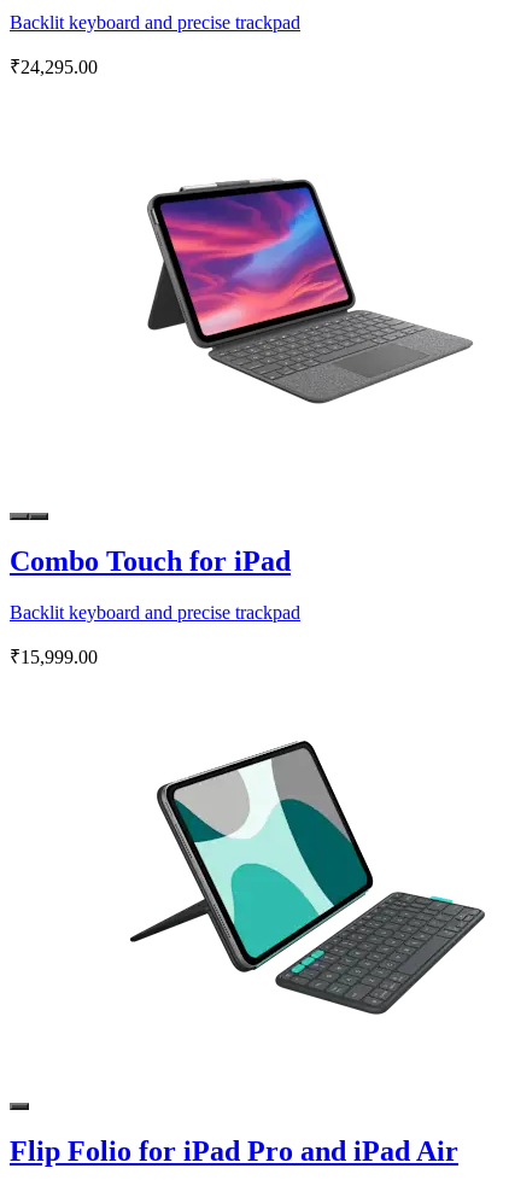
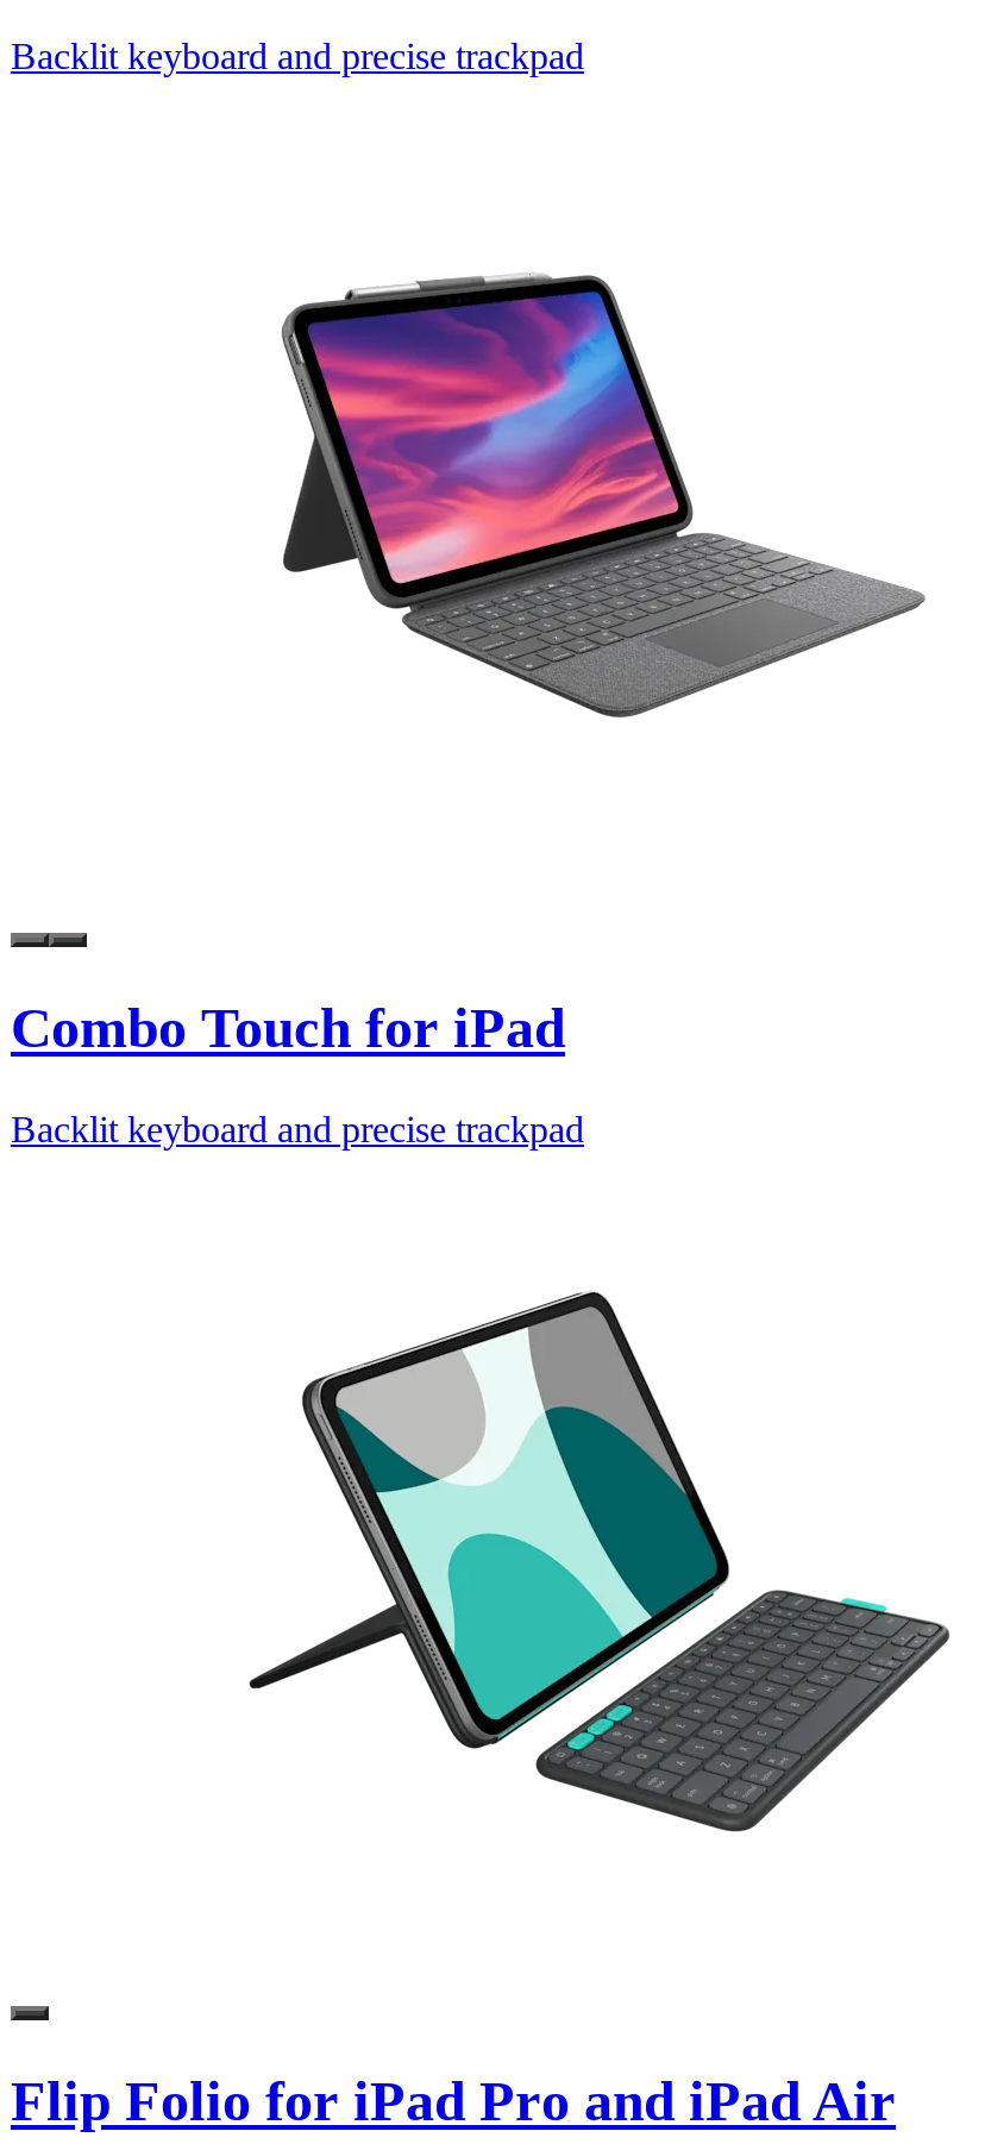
[10,57,98,77] ₹24,295.00 -> none
[10,646,98,667] ₹15,999.00 -> none

